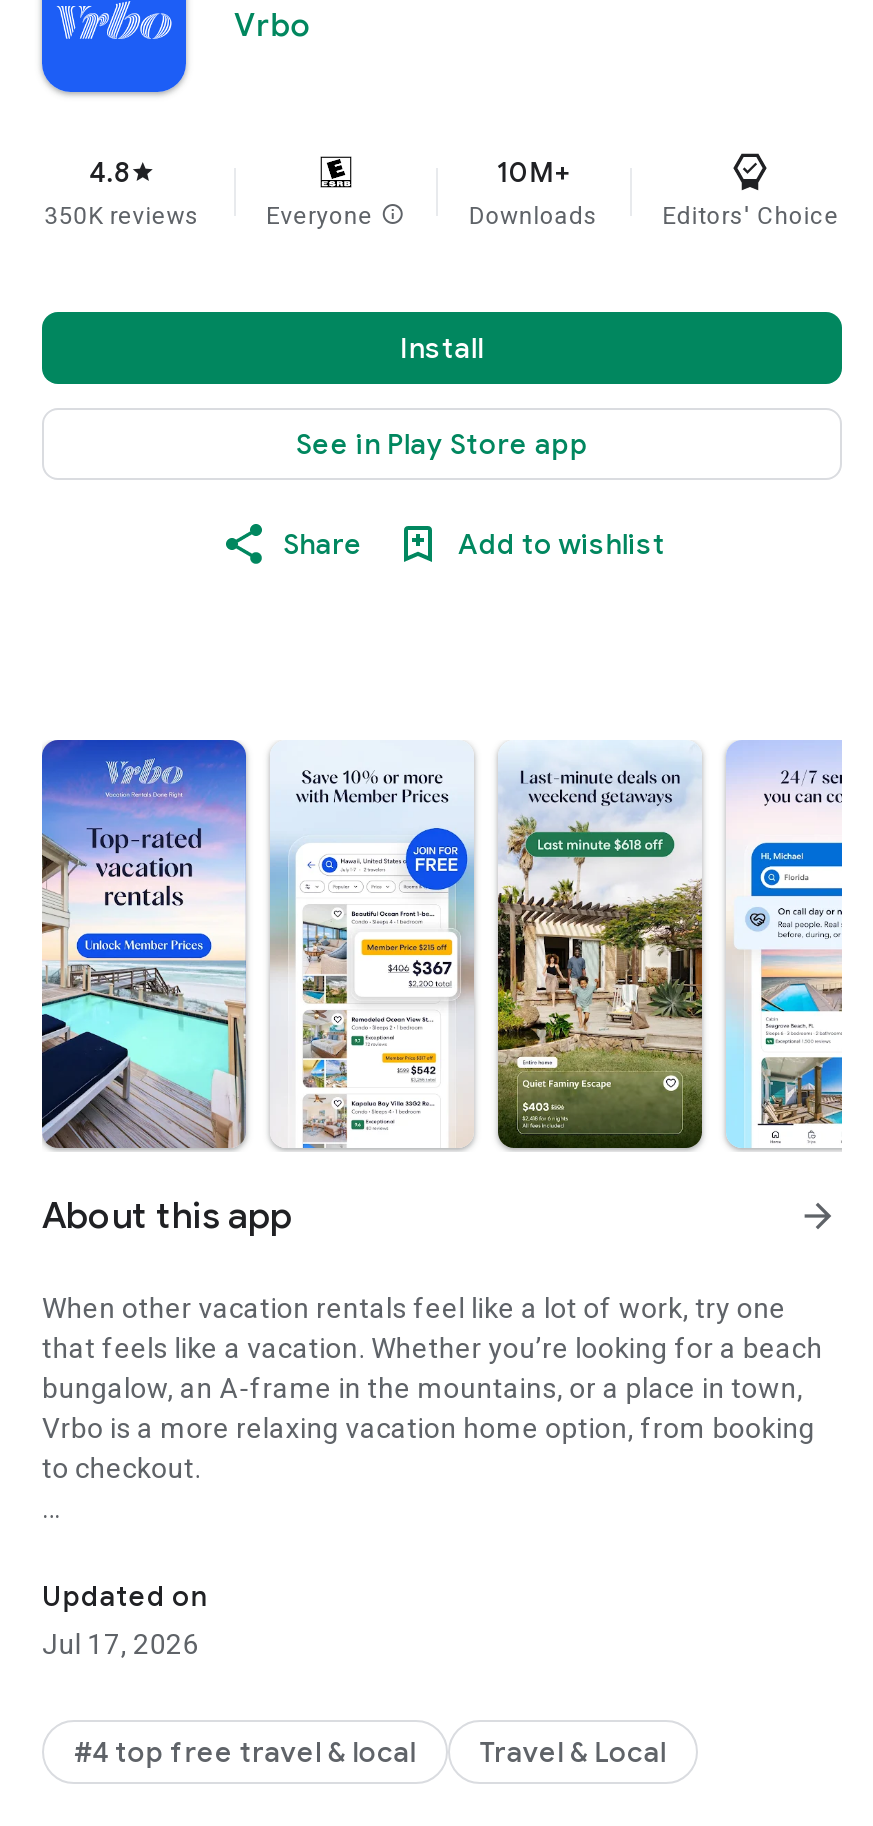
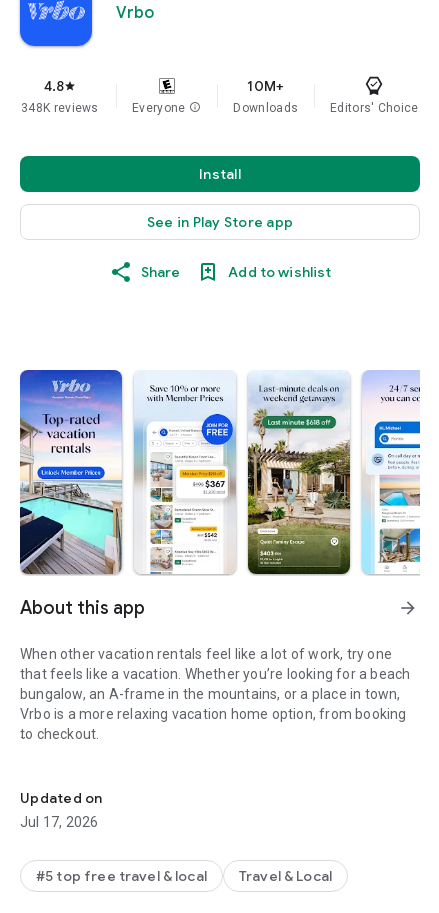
[44,202,200,230] 350K reviews -> [21,101,99,115] 348K reviews
[74,1734,416,1770] #4 top free travel & local -> [36,867,207,885] #5 top free travel & local

